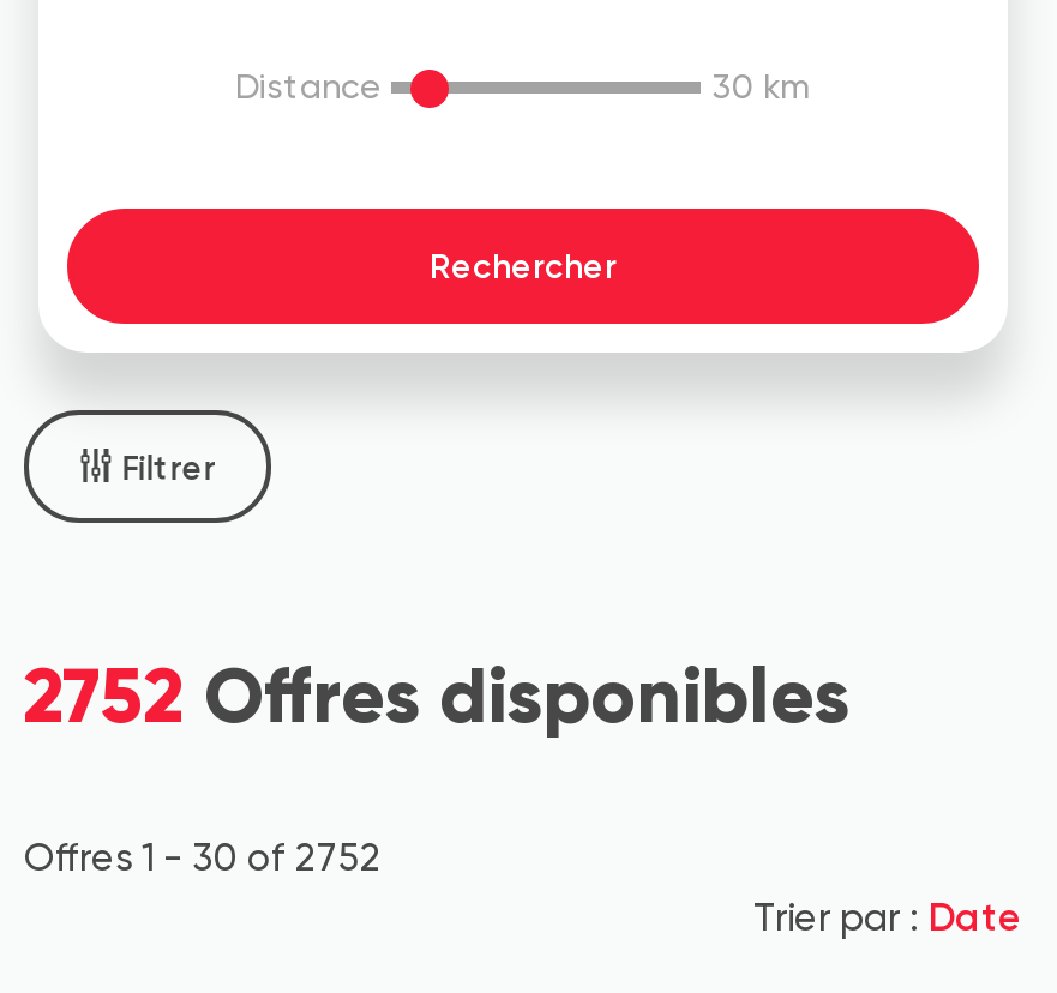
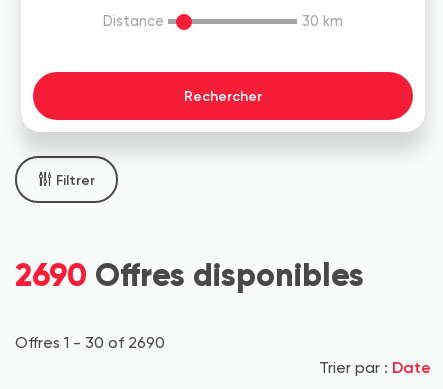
[24,648,849,744] 2752 Offres disponibles -> [15,255,364,295] 2690 Offres disponibles
[24,835,382,881] Offres 1 - 30 of 2752 -> [15,333,165,352] Offres 1 - 30 of 2690

